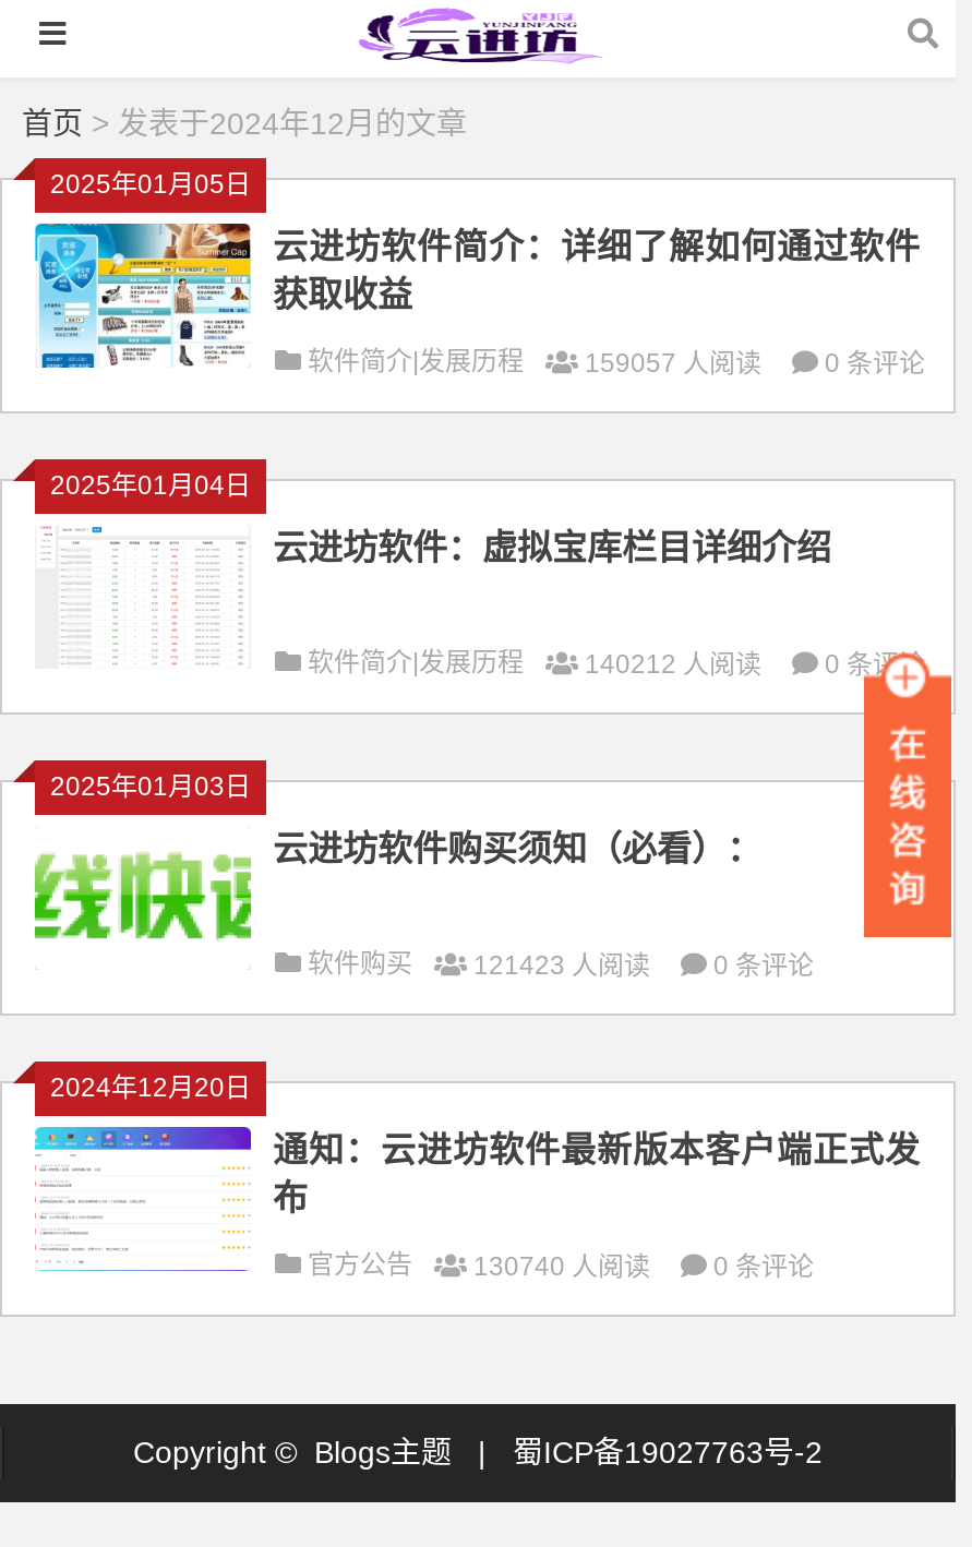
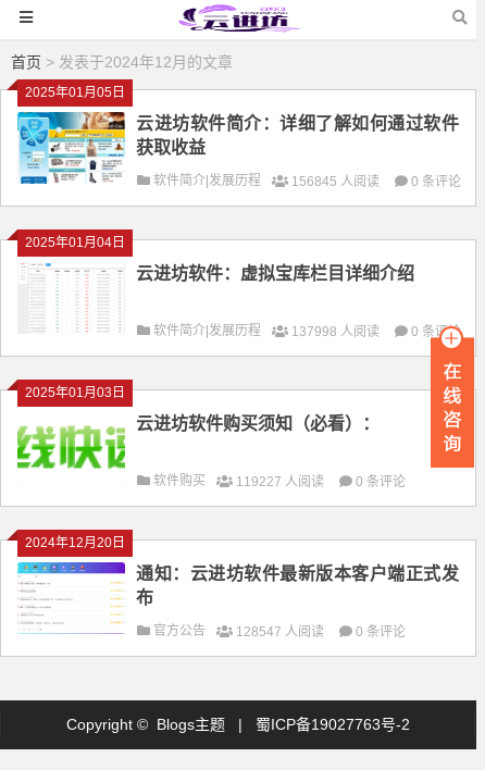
[578,348,761,379] 159057 人阅读 -> [288,174,380,189] 156845 人阅读
[578,649,761,680] 140212 人阅读 -> [288,324,380,339] 137998 人阅读
[308,948,814,981] 软件购买 121423 人阅读 0 条评论 -> [153,473,406,489] 软件购买 119227 人阅读 0 条评论
[308,1249,814,1282] 官方公告 130740 人阅读 0 条评论 -> [153,623,406,639] 官方公告 128547 人阅读 0 条评论

